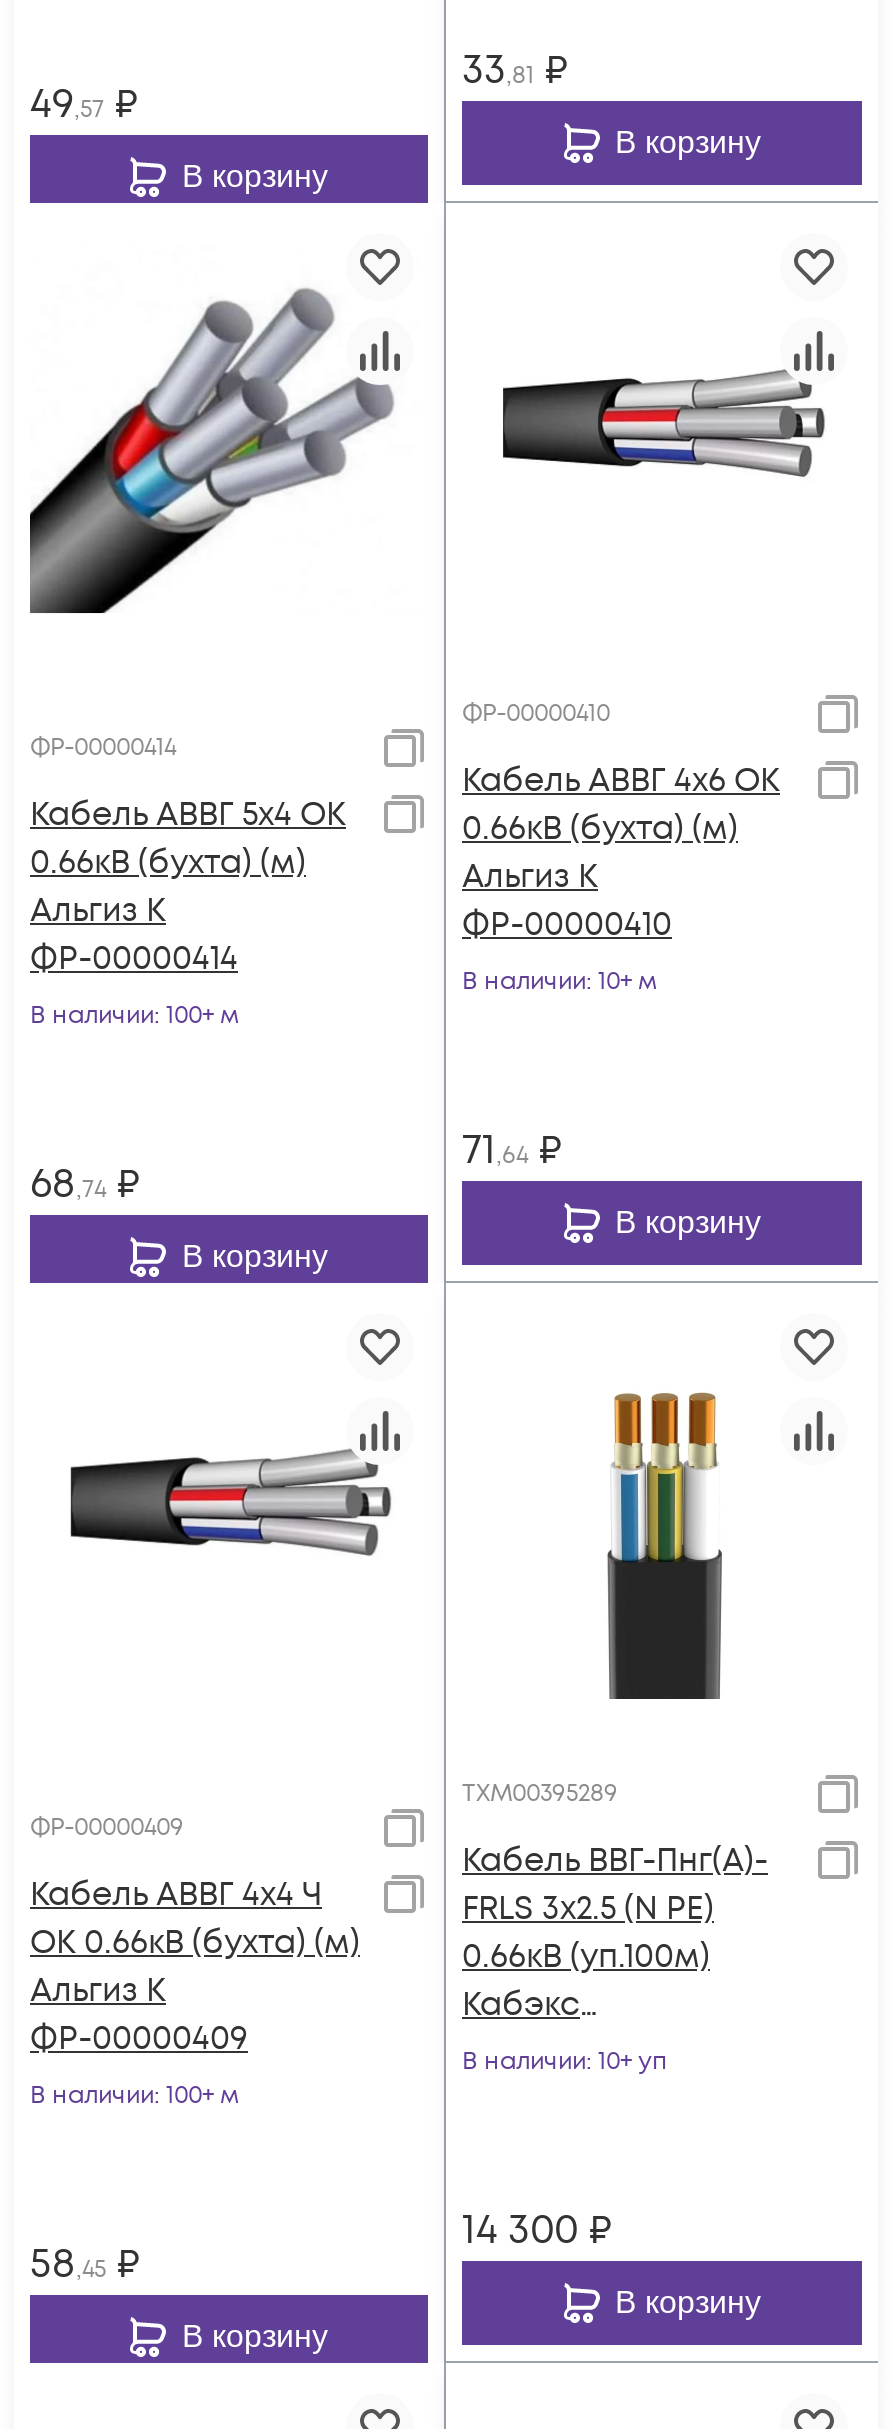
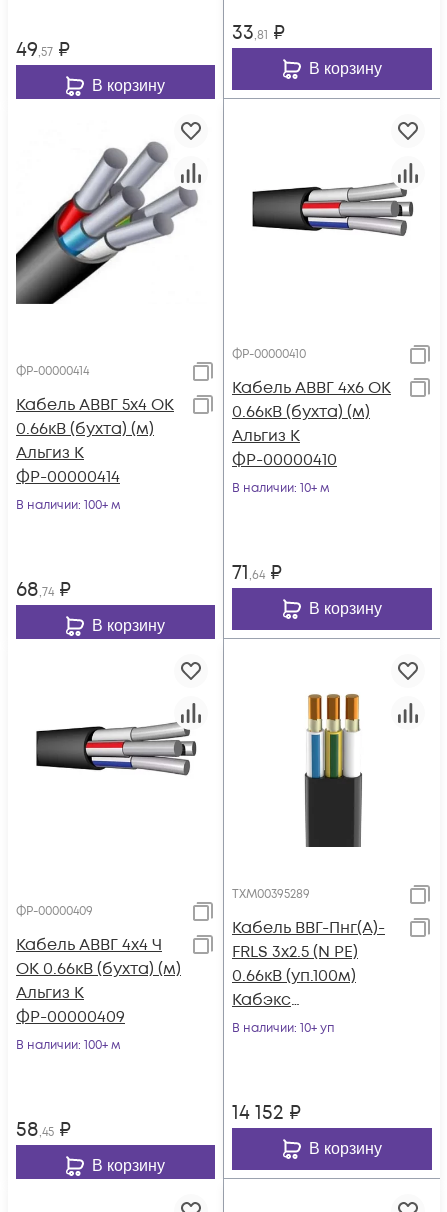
[462,2203,612,2259] 14 300 ₽ -> [232,1099,301,1127] 14 152 ₽

